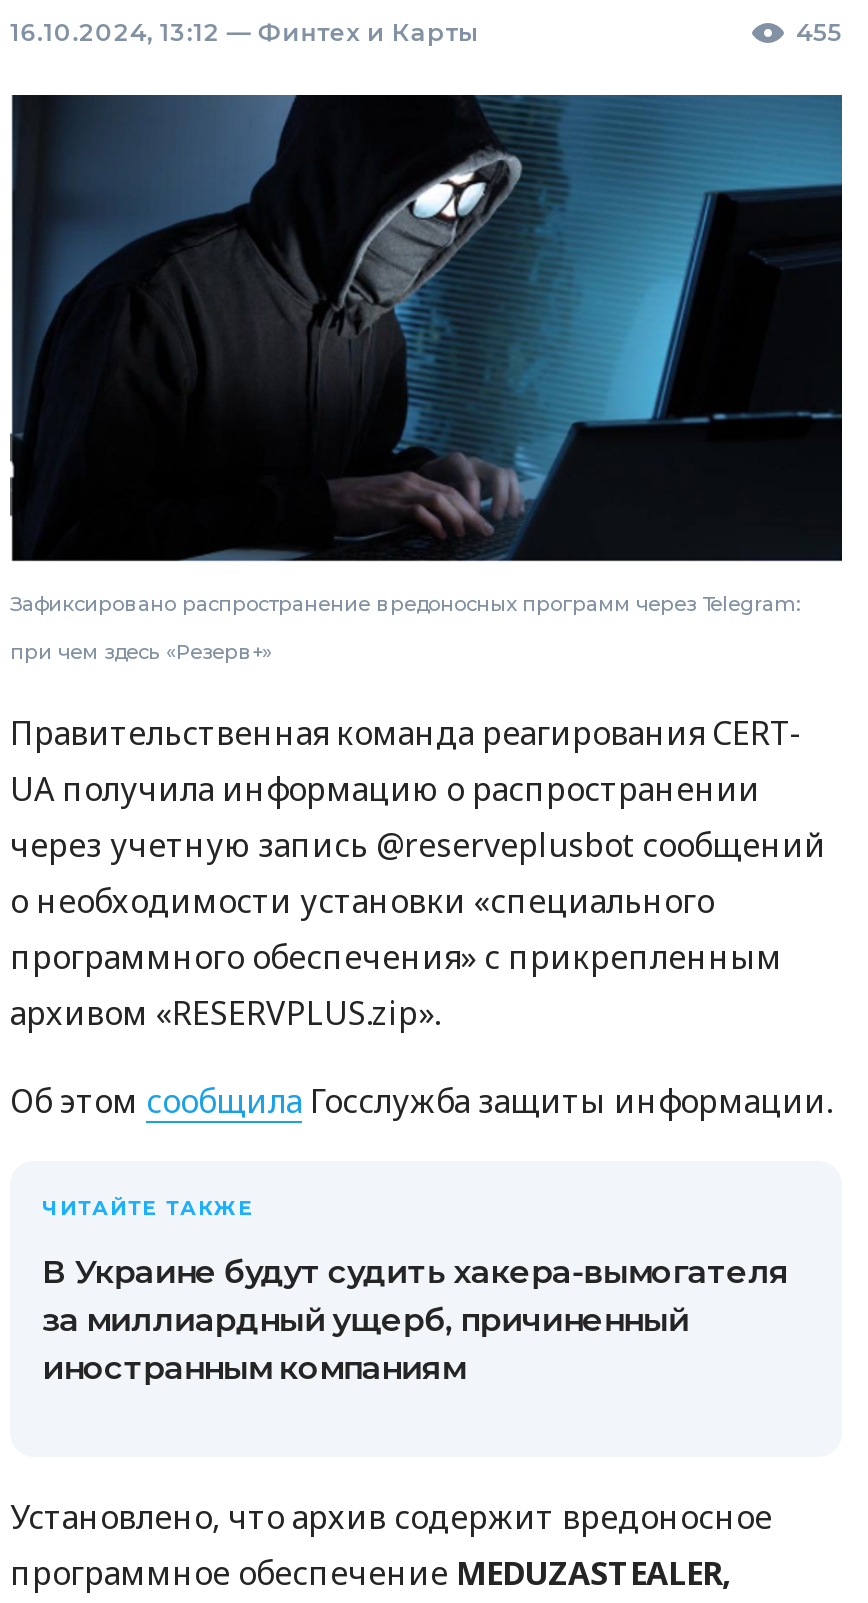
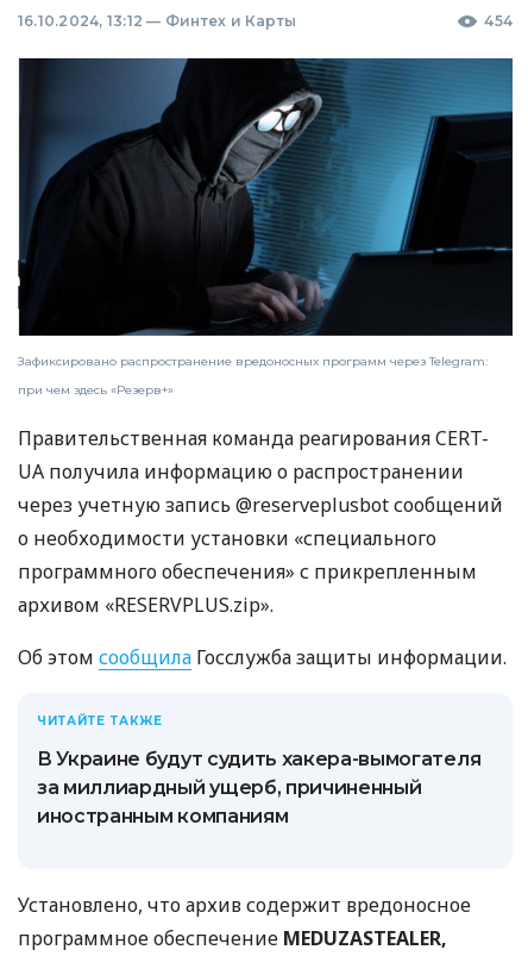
[797,17,842,47] 455 -> [484,12,513,30] 454

